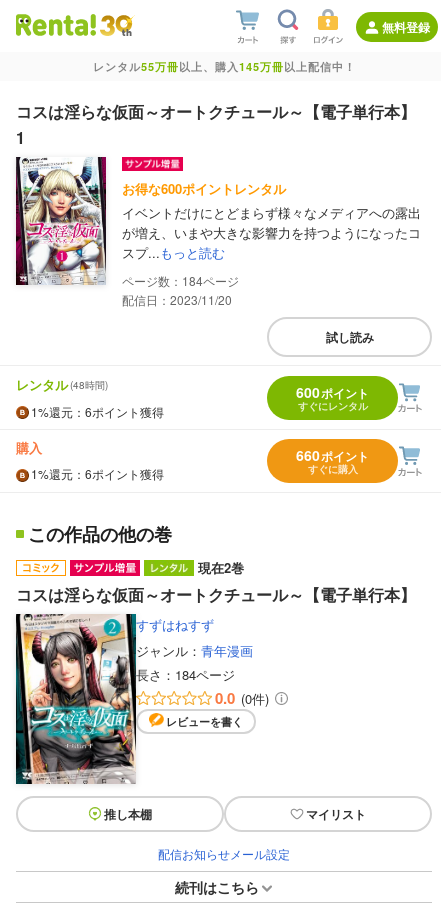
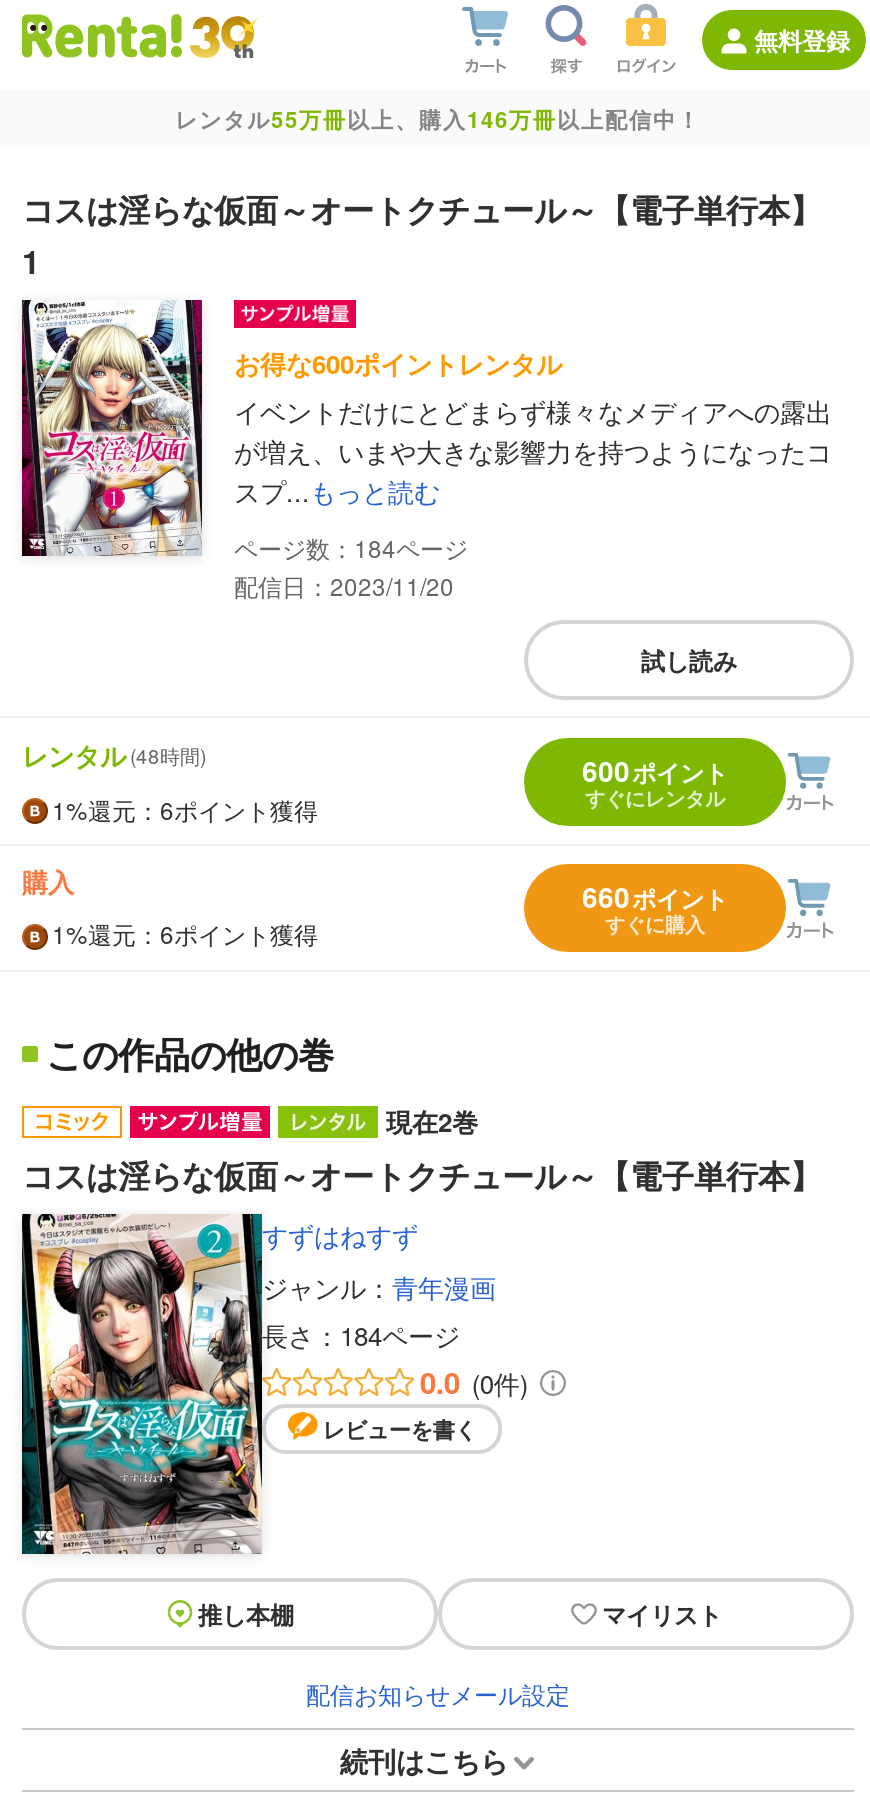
[92,59,355,74] レンタル55万冊以上、購入145万冊以上配信中！ -> [175,104,701,134] レンタル55万冊以上、購入146万冊以上配信中！

